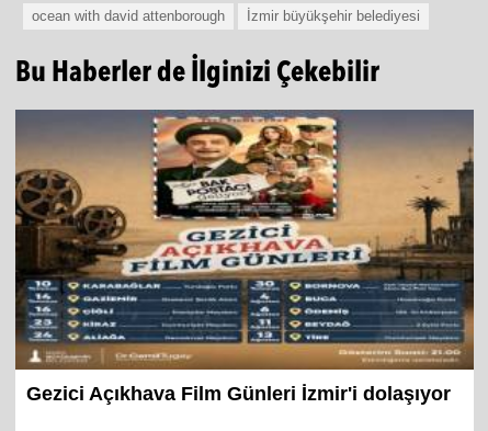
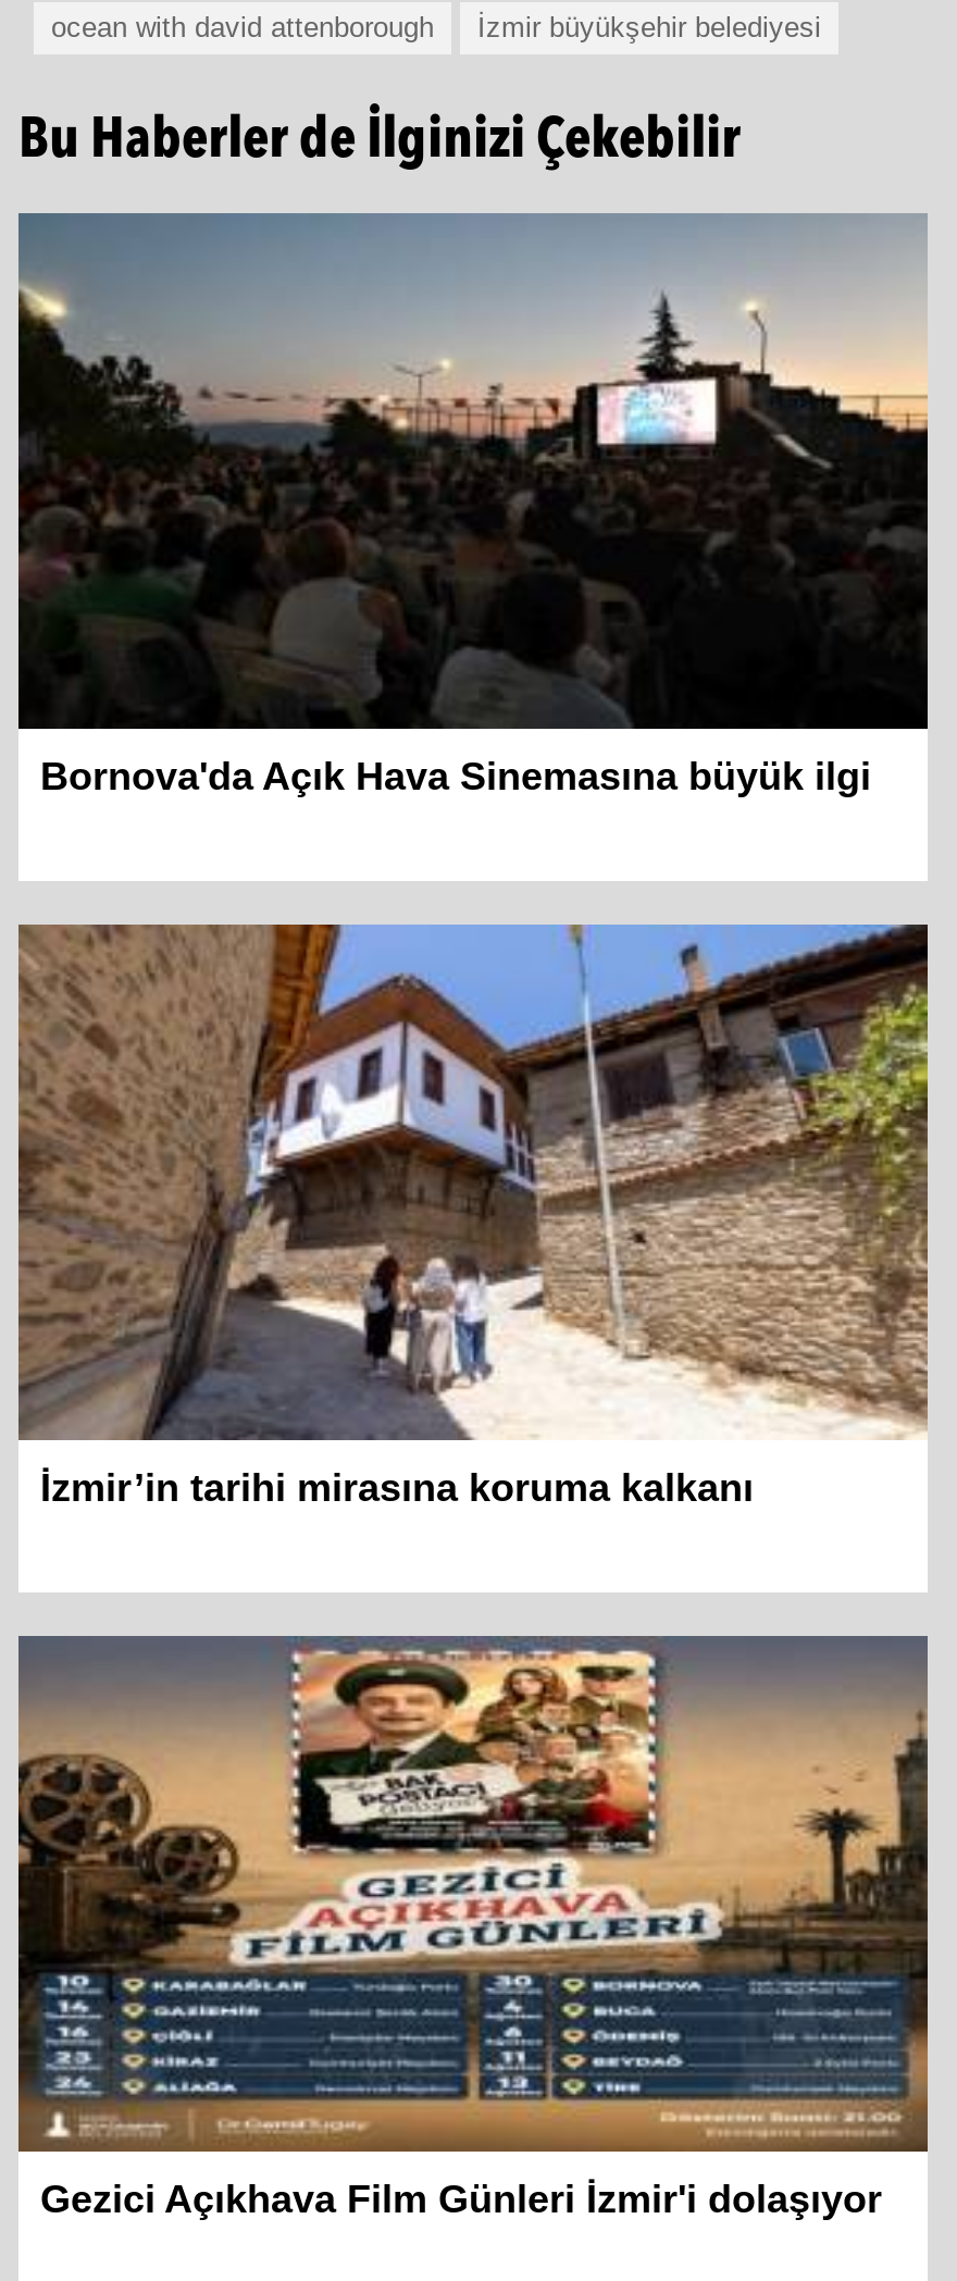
none -> [16,213,930,798] [image] | Bornova'da Açık Hava Sinemasına büyük ilgi
none -> [16,922,930,1509] [image] | İzmir’in tarihi mirasına koruma kalkanı

